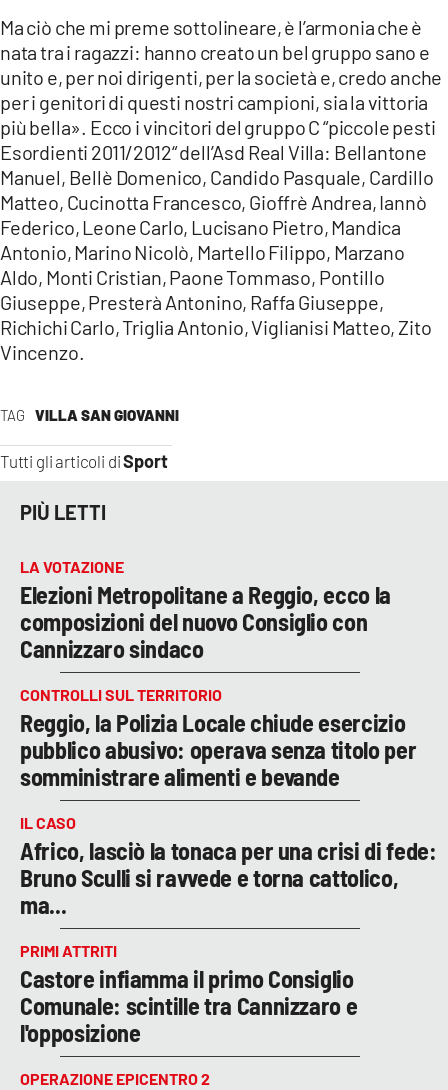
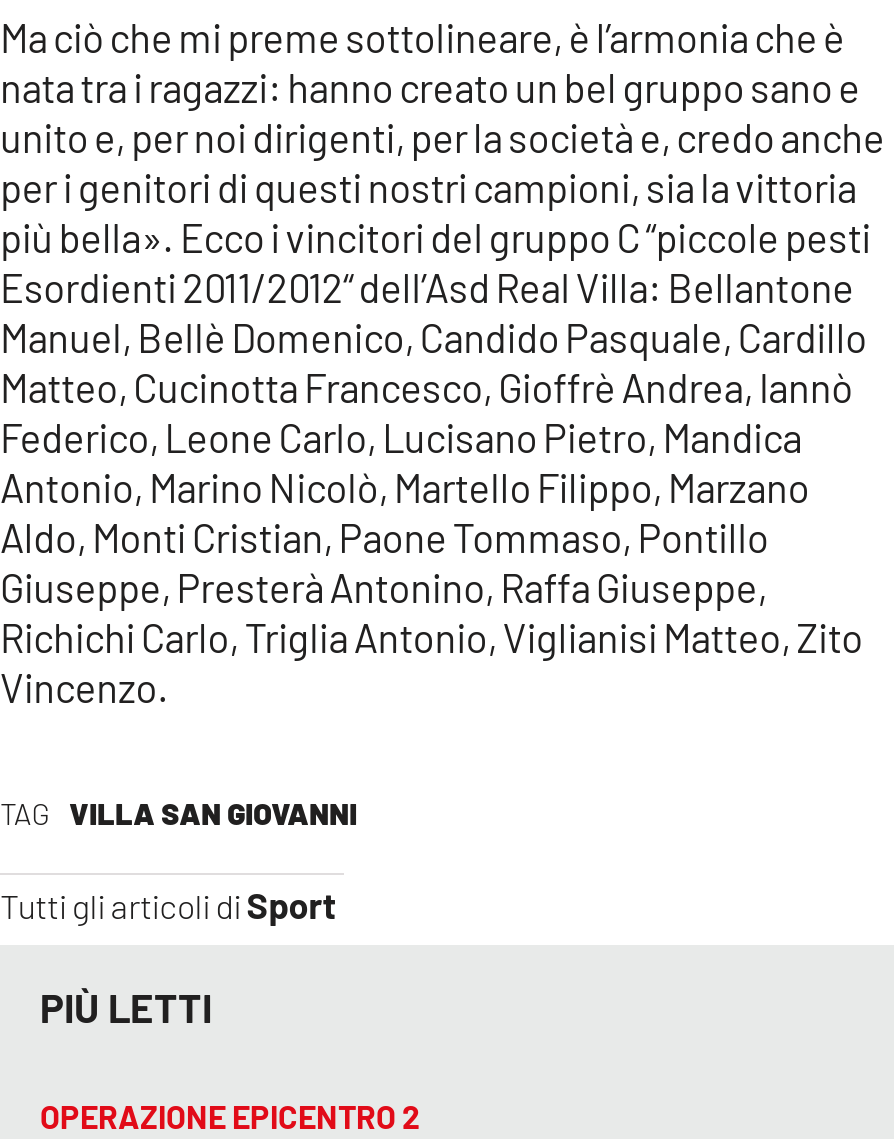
[20,557,437,1047] LA VOTAZIONE | Elezioni Metropolitane a Reggio, ecco la | composizioni del nuovo Consiglio con | Cannizzaro sindaco | CONTROLLI SUL TERRITORIO | Reggio, la Polizia Locale chiude esercizio | pubblico abusivo: operava senza titolo per | somministrare alimenti e bevande | IL CASO | Africo, lasciò la tonaca per una crisi di fede: | Bruno Sculli si ravvede e torna cattolico, | ma... | PRIMI ATTRITI | Castore infiamma il primo Consiglio | Comunale: scintille tra Cannizzaro e | l'opposizione -> none

